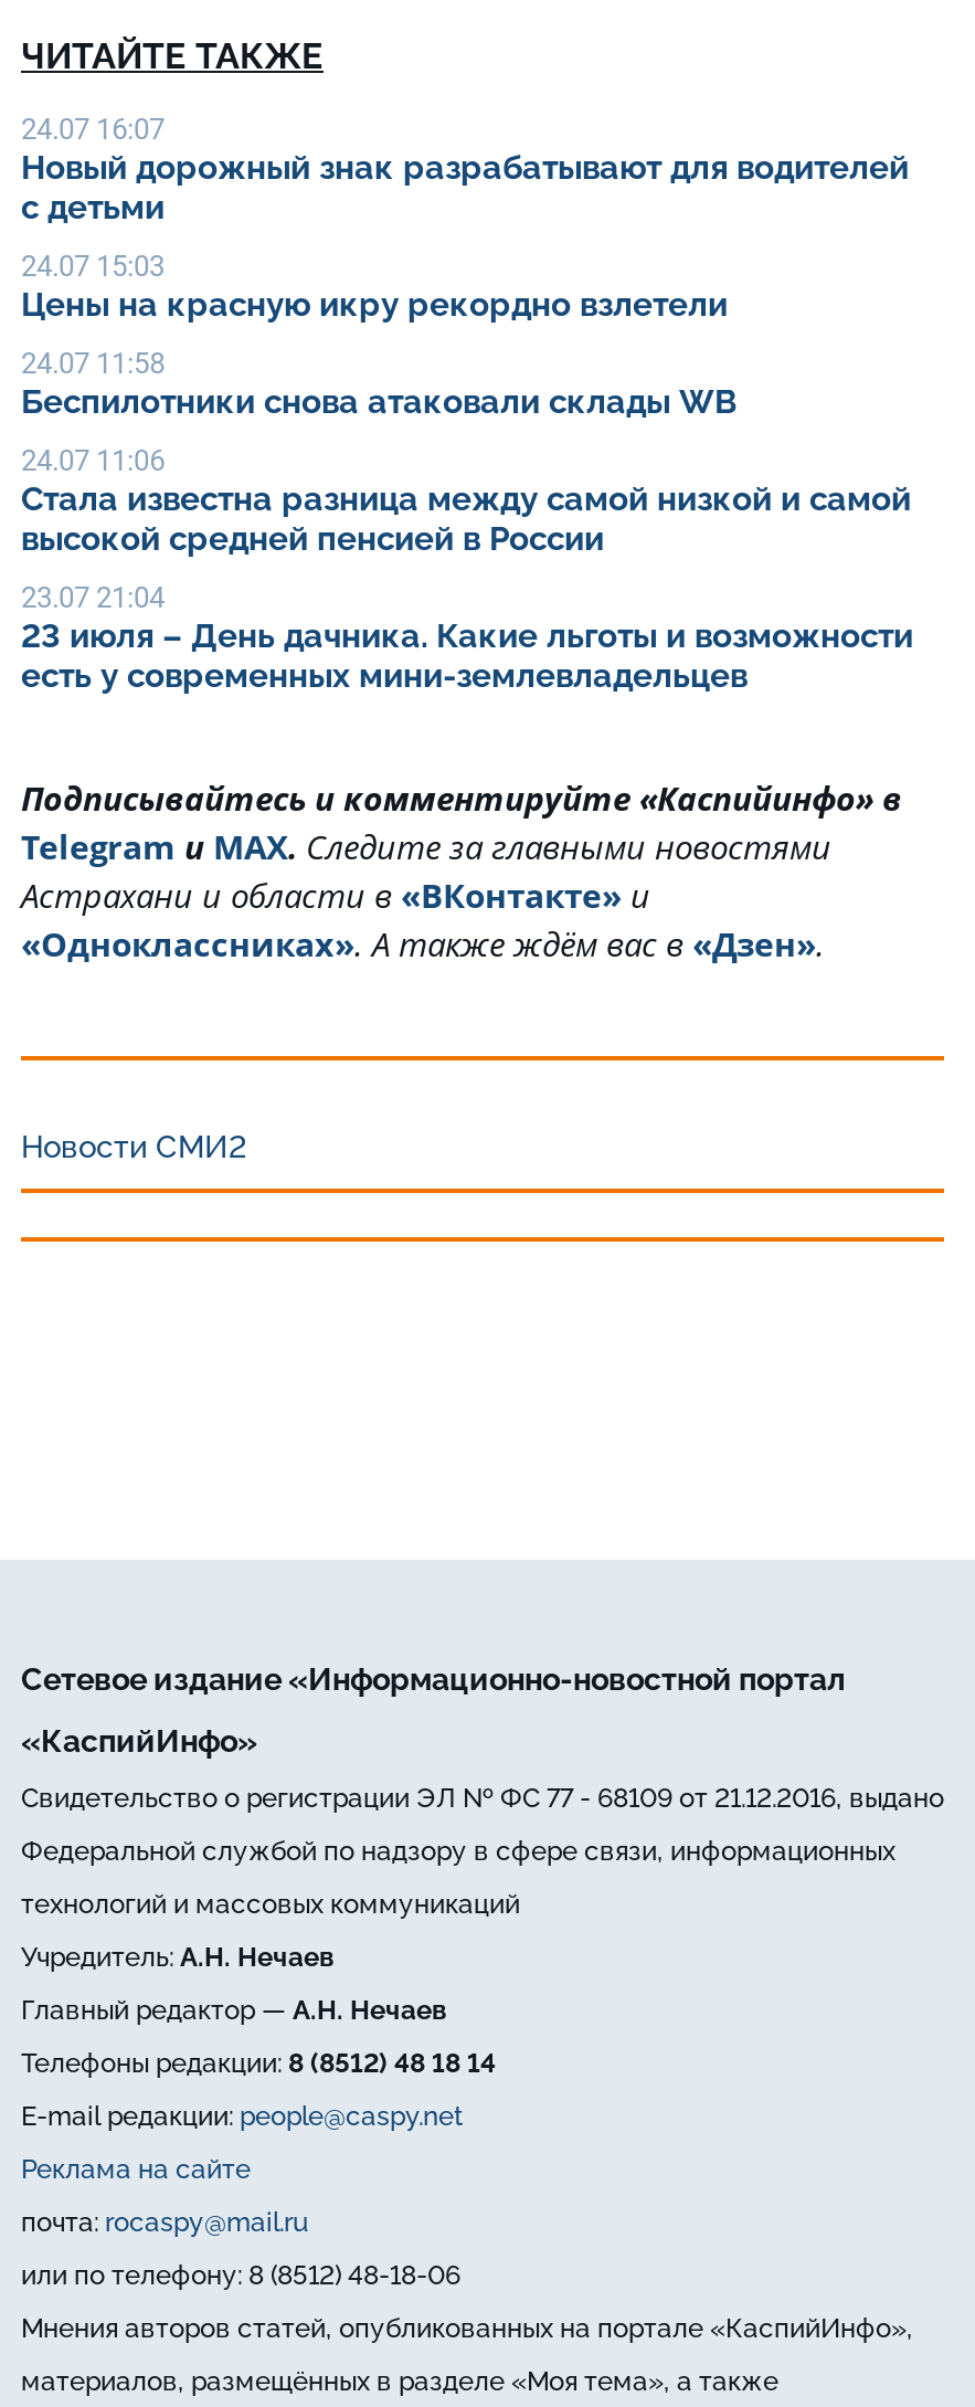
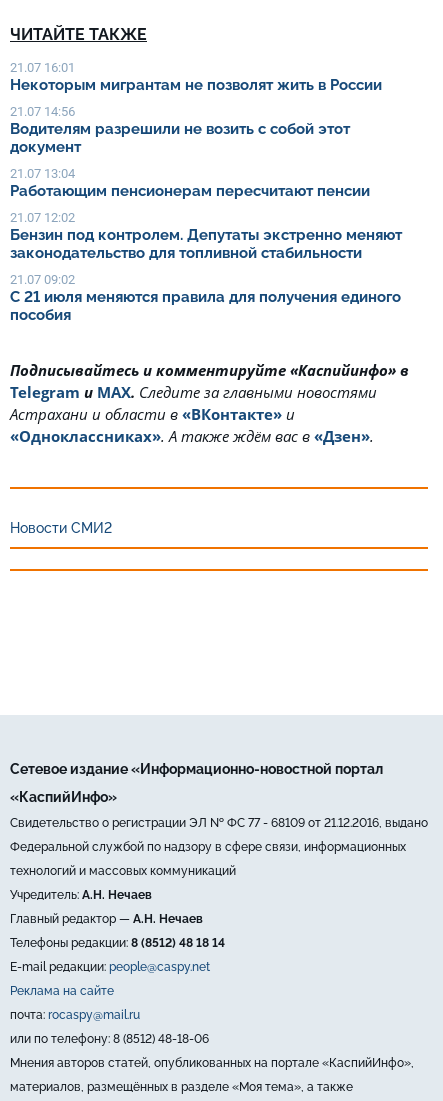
[21,113,909,228] 24.07 16:07 | Новый дорожный знак разрабатывают для водителей | с детьми -> [10,60,386,94] 21.07 16:01 | Некоторым мигрантам не позволят жить в России
[21,250,736,325] 24.07 15:03 | Цены на красную икру рекордно взлетели -> [10,104,350,156] 21.07 14:56 | Водителям разрешили не возить с собой этот | документ
[21,347,736,422] 24.07 11:58 | Беспилотники снова атаковали склады WB -> [10,166,374,200] 21.07 13:04 | Работающим пенсионерам пересчитают пенсии
[21,444,911,559] 24.07 11:06 | Стала известна разница между самой низкой и самой | высокой средней пенсией в России -> [10,210,402,262] 21.07 12:02 | Бензин под контролем. Депутаты экстренно меняют | законодательство для топливной стабильности
[21,581,913,696] 23.07 21:04 | 23 июля – День дачника. Какие льготы и возможности | есть у современных мини-землевладельцев -> [10,272,401,324] 21.07 09:02 | С 21 июля меняются правила для получения единого | пособия

